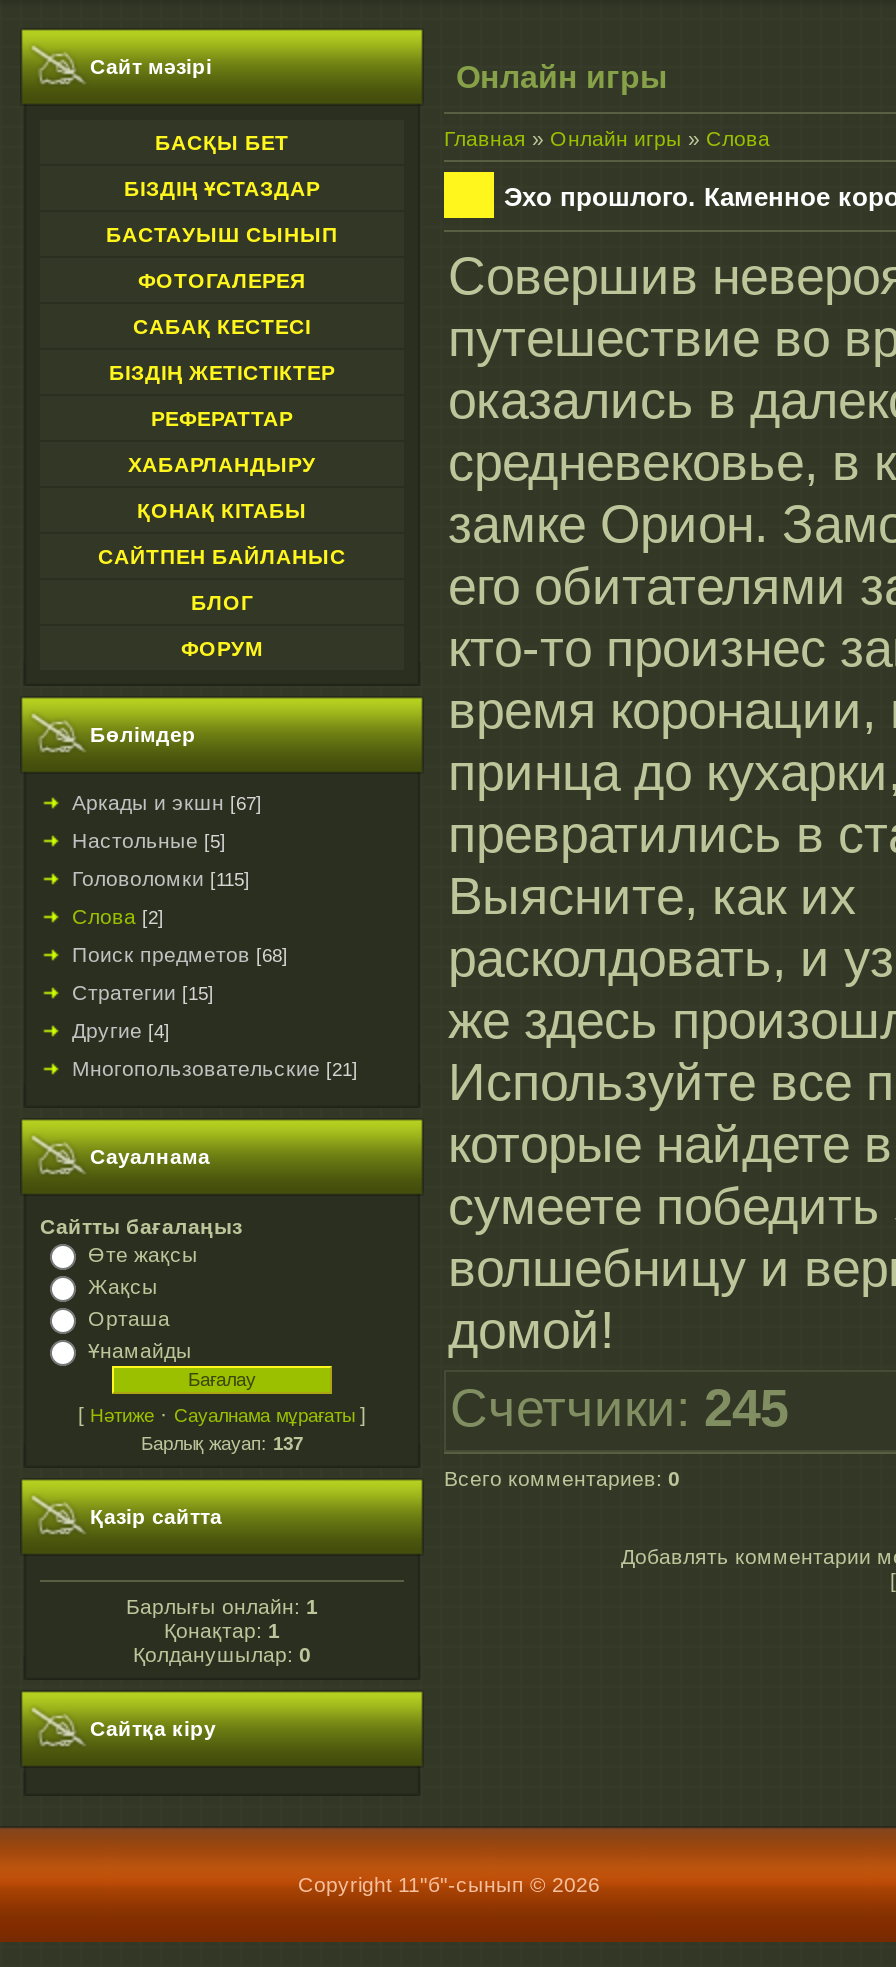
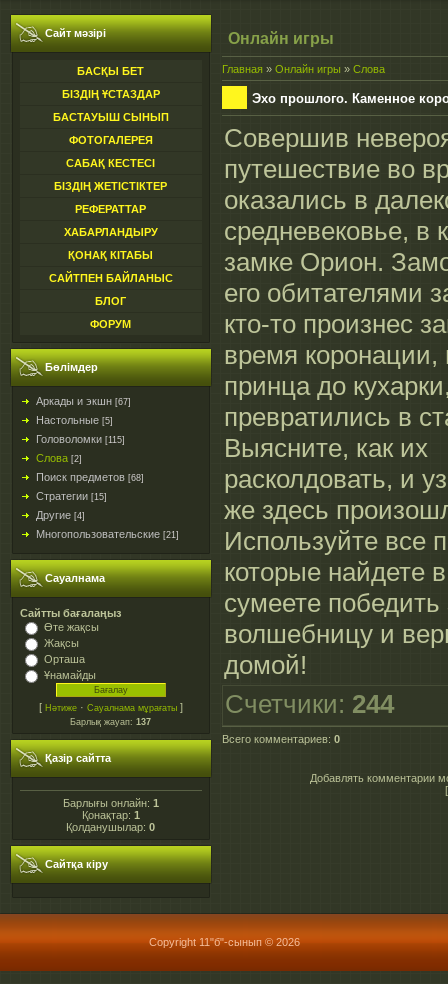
[450,1378,788,1438] Счетчики: 245 -> [225,689,394,719] Счетчики: 244

